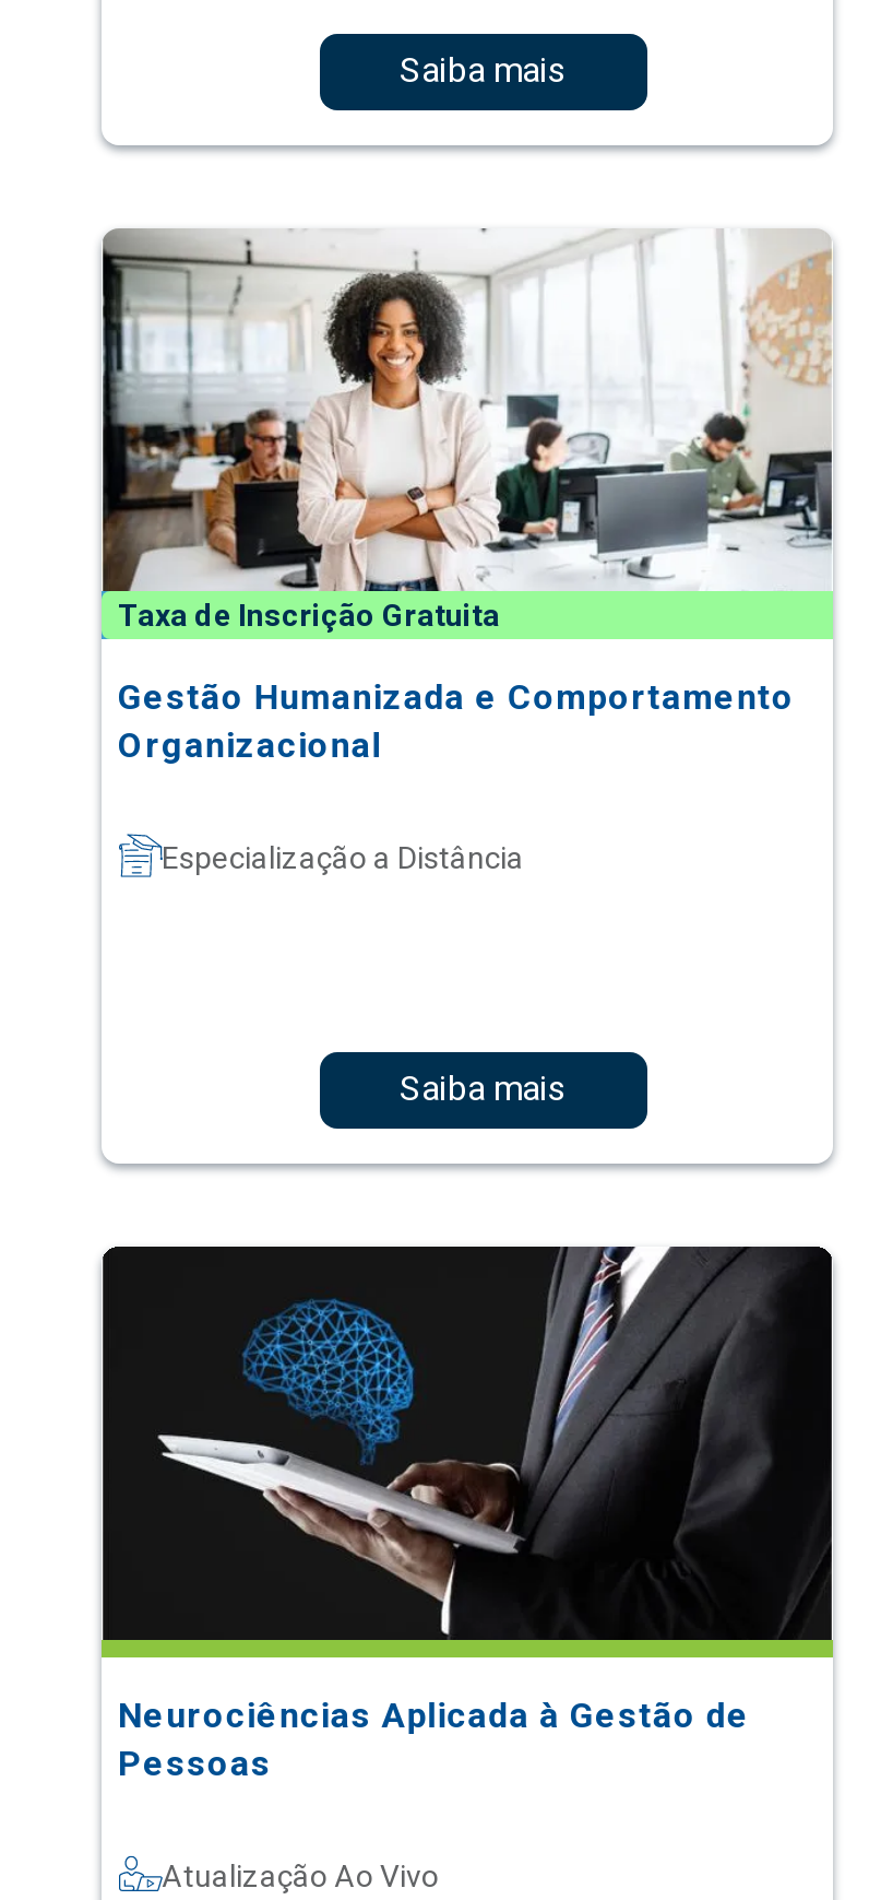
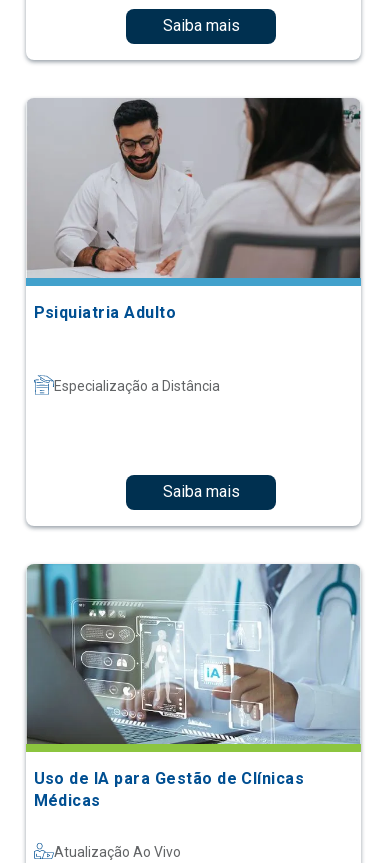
[102,228,833,766] [image] | Taxa de Inscrição Gratuita | Gestão Humanizada e Comportamento | Organizacional -> [27,97,362,322] [image] | Psiquiatria Adulto
[102,1244,835,1784] [image] | Neurociências Aplicada à Gestão de | Pessoas -> [26,563,361,810] [image] | Uso de IA para Gestão de Clínicas | Médicas

